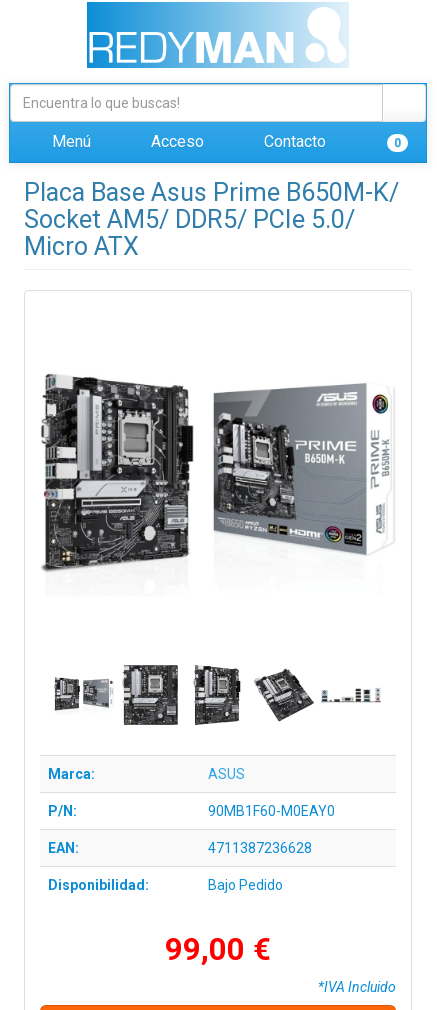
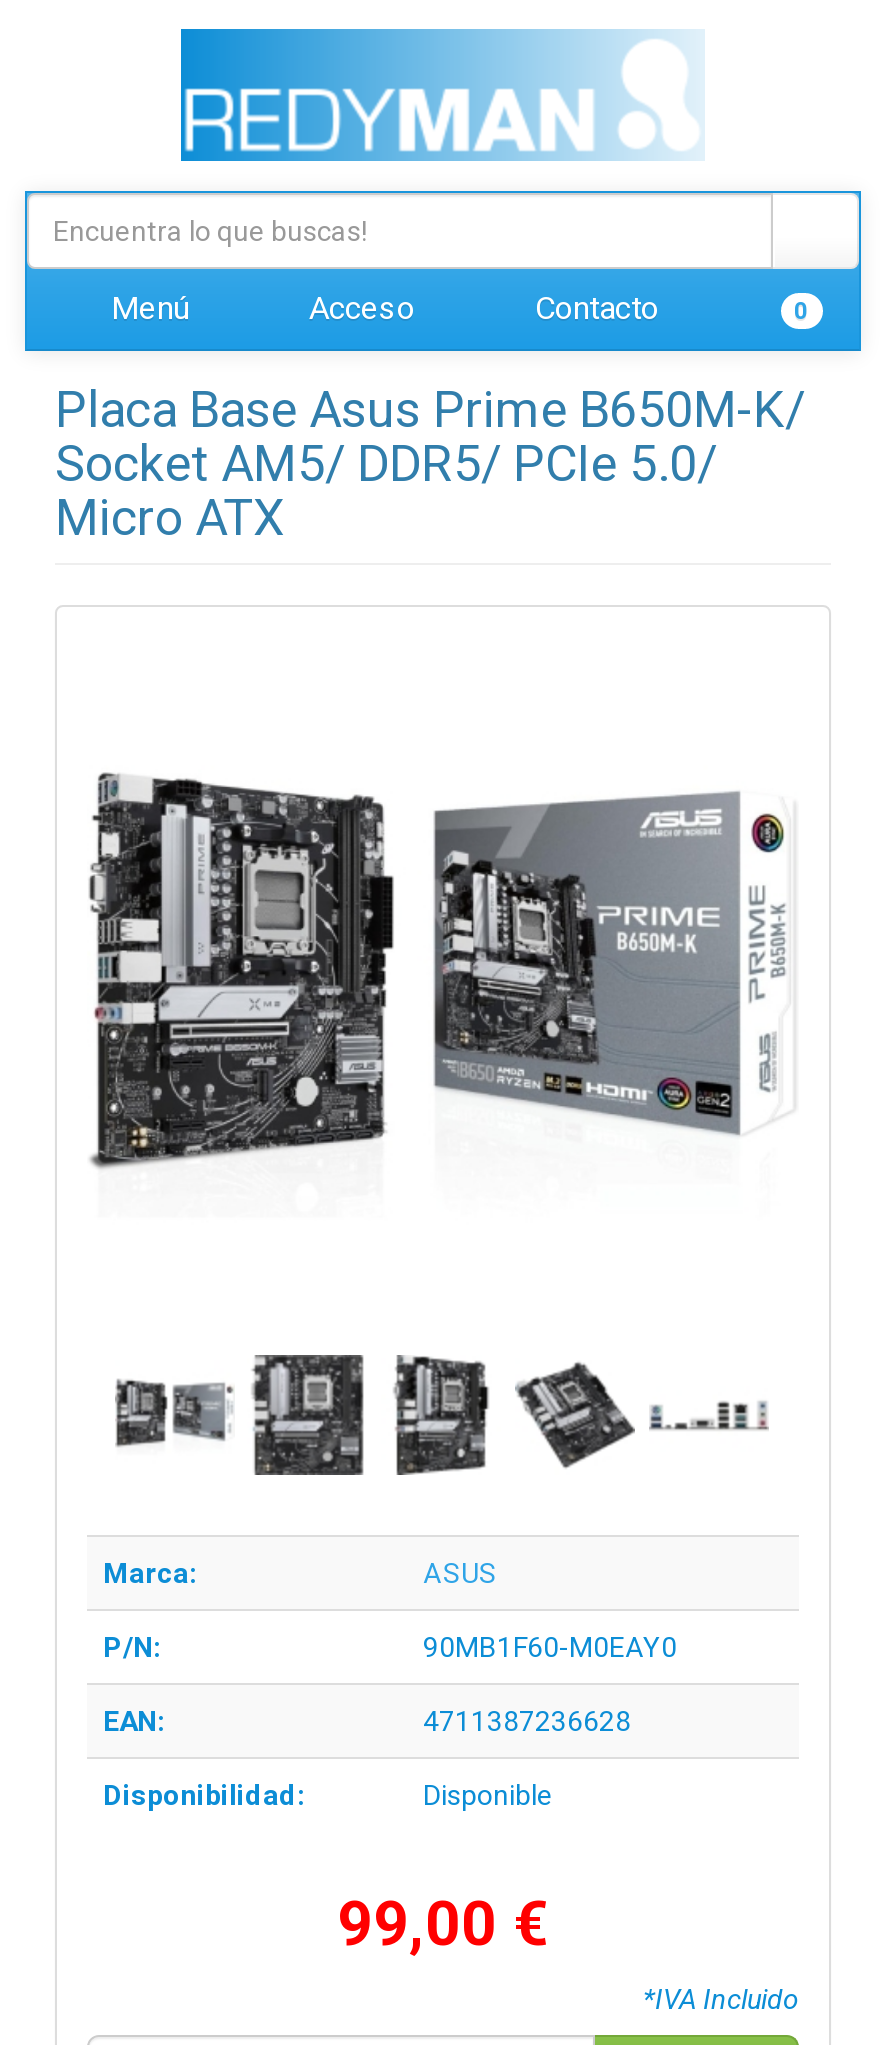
[208,877,283,893] Bajo Pedido -> [423,1778,553,1810] Disponible

